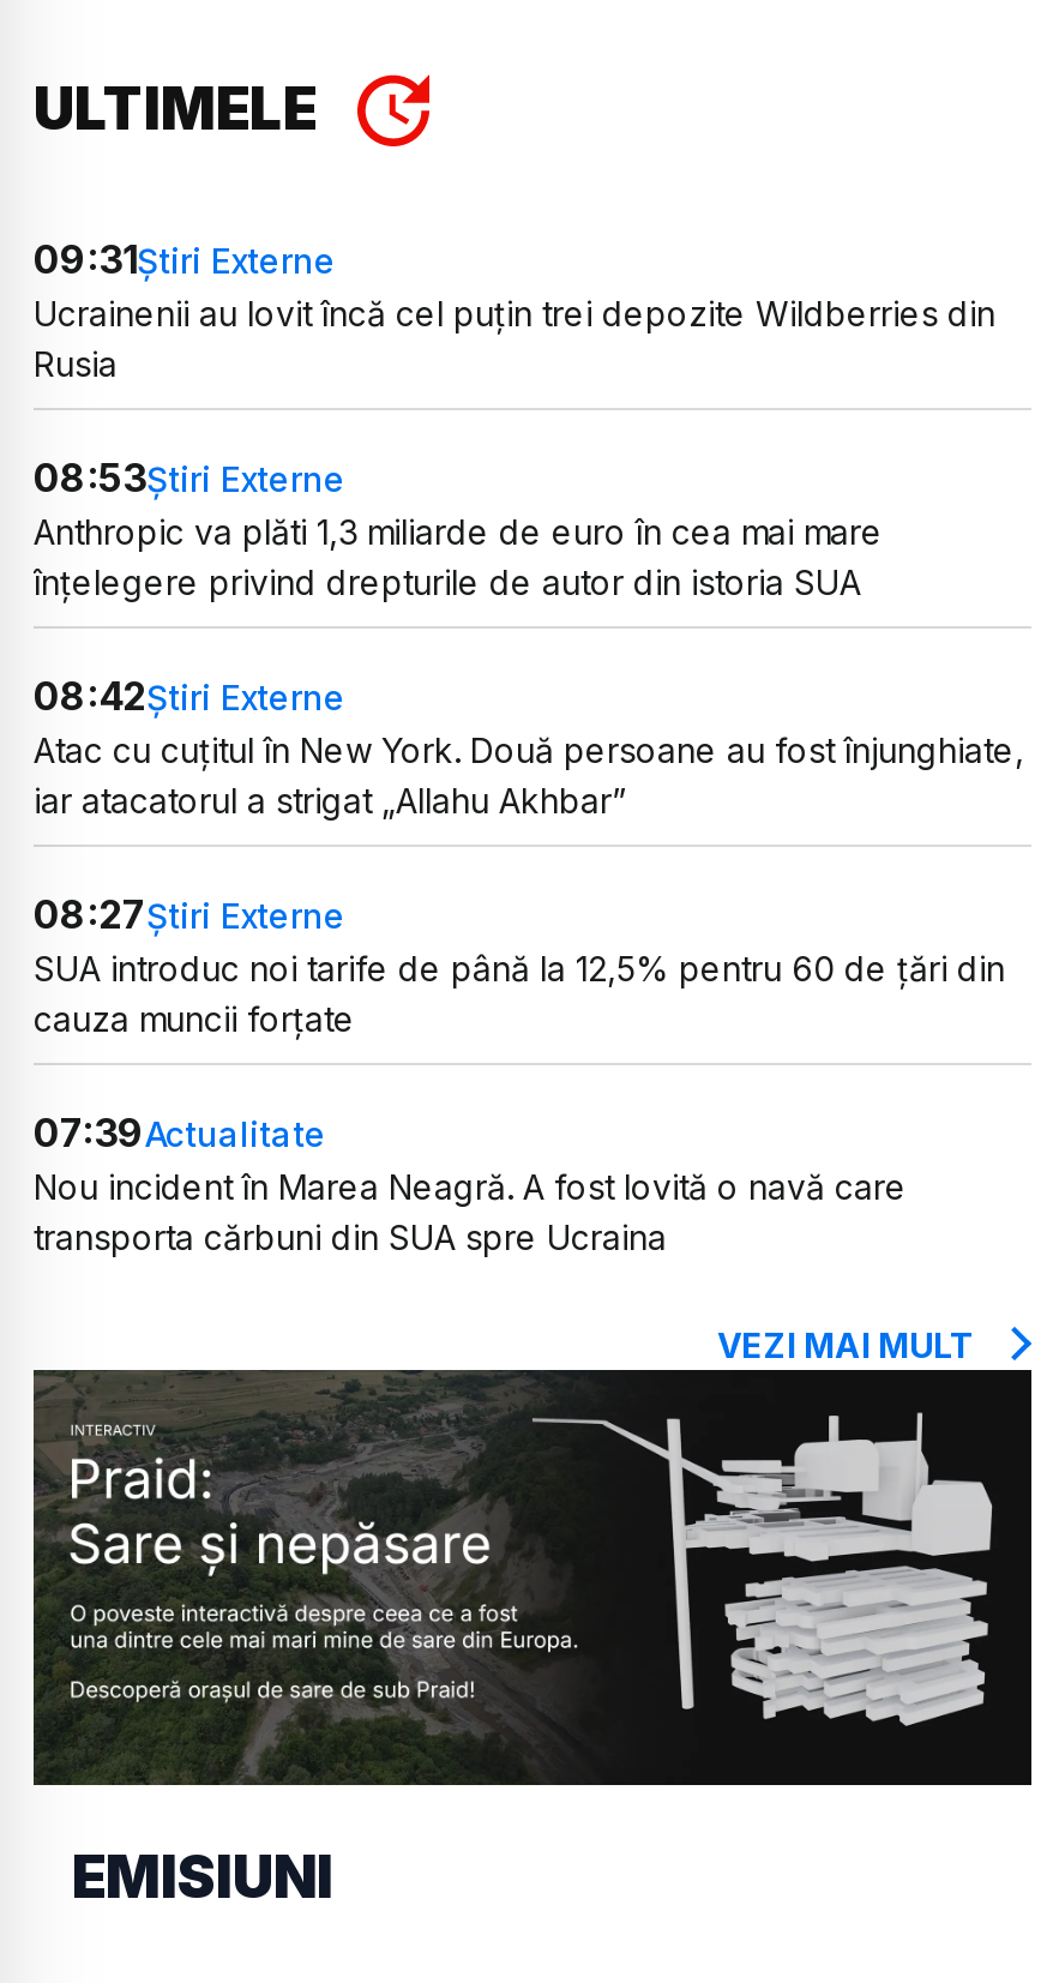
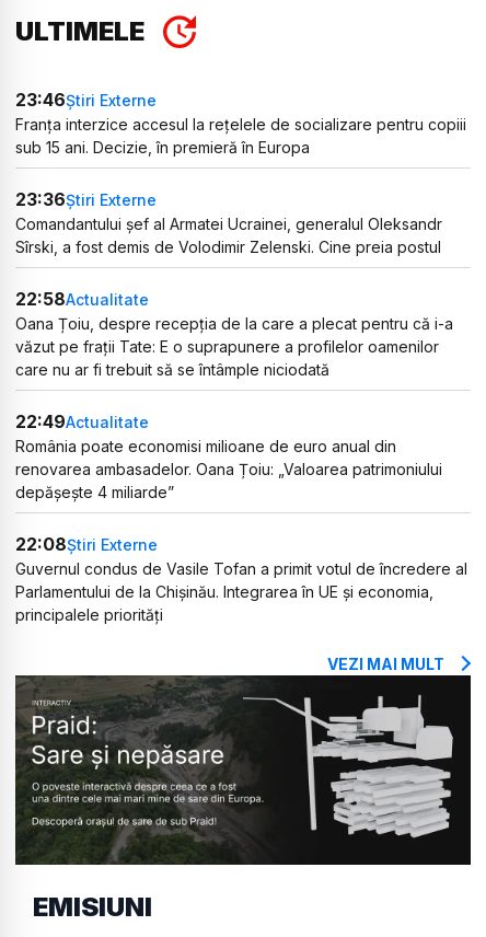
[34,235,995,384] 09:31Știri Externe | Ucrainenii au lovit încă cel puțin trei depozite Wildberries din | Rusia -> [15,89,466,157] 23:46Știri Externe | Franța interzice accesul la rețelele de socializare pentru copiii | sub 15 ani. Decizie, în premieră în Europa
[34,453,883,602] 08:53Știri Externe | Anthropic va plăti 1,3 miliarde de euro în cea mai mare | înțelegere privind drepturile de autor din istoria SUA -> [15,188,442,256] 23:36Știri Externe | Comandantului șef al Armatei Ucrainei, generalul Oleksandr | Sîrski, a fost demis de Volodimir Zelenski. Cine preia postul
[34,672,1024,821] 08:42Știri Externe | Atac cu cuțitul în New York. Două persoane au fost înjunghiate, | iar atacatorul a strigat „Allahu Akhbar” -> [15,288,453,379] 22:58Actualitate | Oana Țoiu, despre recepția de la care a plecat pentru că i-a | văzut pe frații Tate: E o suprapunere a profilelor oamenilor | care nu ar fi trebuit să se întâmple niciodată
[34,890,1005,1039] 08:27Știri Externe | SUA introduc noi tarife de până la 12,5% pentru 60 de țări din | cauza muncii forțate -> [15,410,442,501] 22:49Actualitate | România poate economisi milioane de euro anual din | renovarea ambasadelor. Oana Țoiu: „Valoarea patrimoniului | depășește 4 miliarde”
[34,1108,907,1257] 07:39Actualitate | Nou incident în Marea Neagră. A fost lovită o navă care | transporta cărbuni din SUA spre Ucraina -> [15,533,467,624] 22:08Știri Externe | Guvernul condus de Vasile Tofan a primit votul de încredere al | Parlamentului de la Chișinău. Integrarea în UE și economia, | principalele priorități

